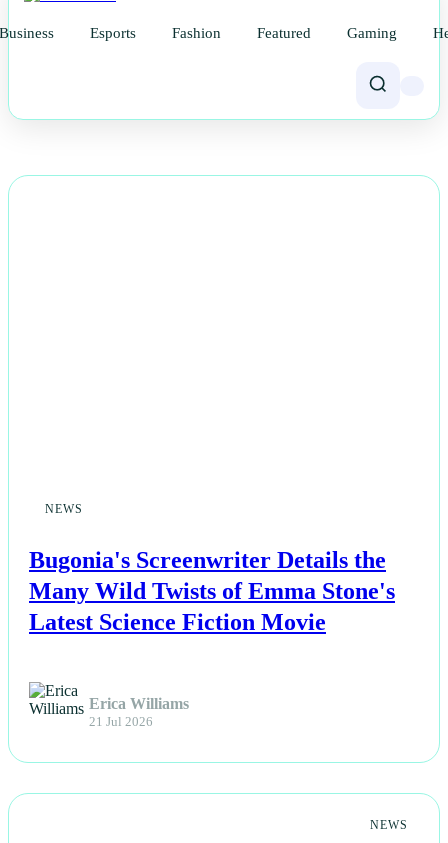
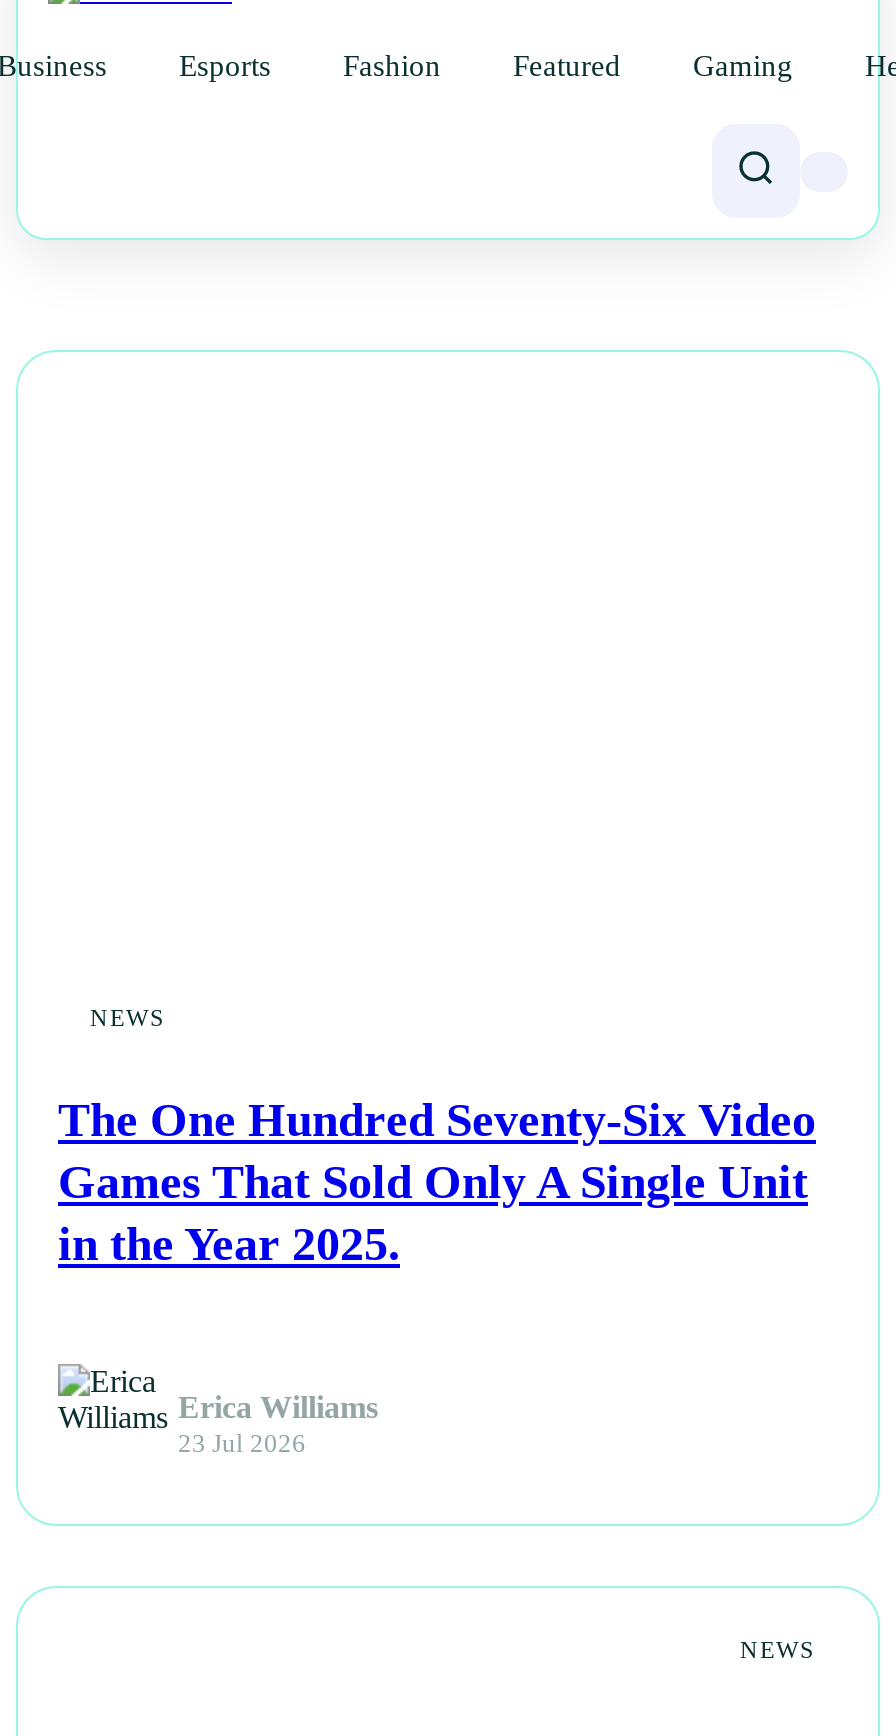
[29,547,395,635] Bugonia's Screenwriter Details the | Many Wild Twists of Emma Stone's | Latest Science Fiction Movie -> [58,1094,816,1270] The One Hundred Seventy-Six Video | Games That Sold Only A Single Unit | in the Year 2025.
[89,714,153,728] 21 Jul 2026 -> [178,1429,306,1457] 23 Jul 2026

